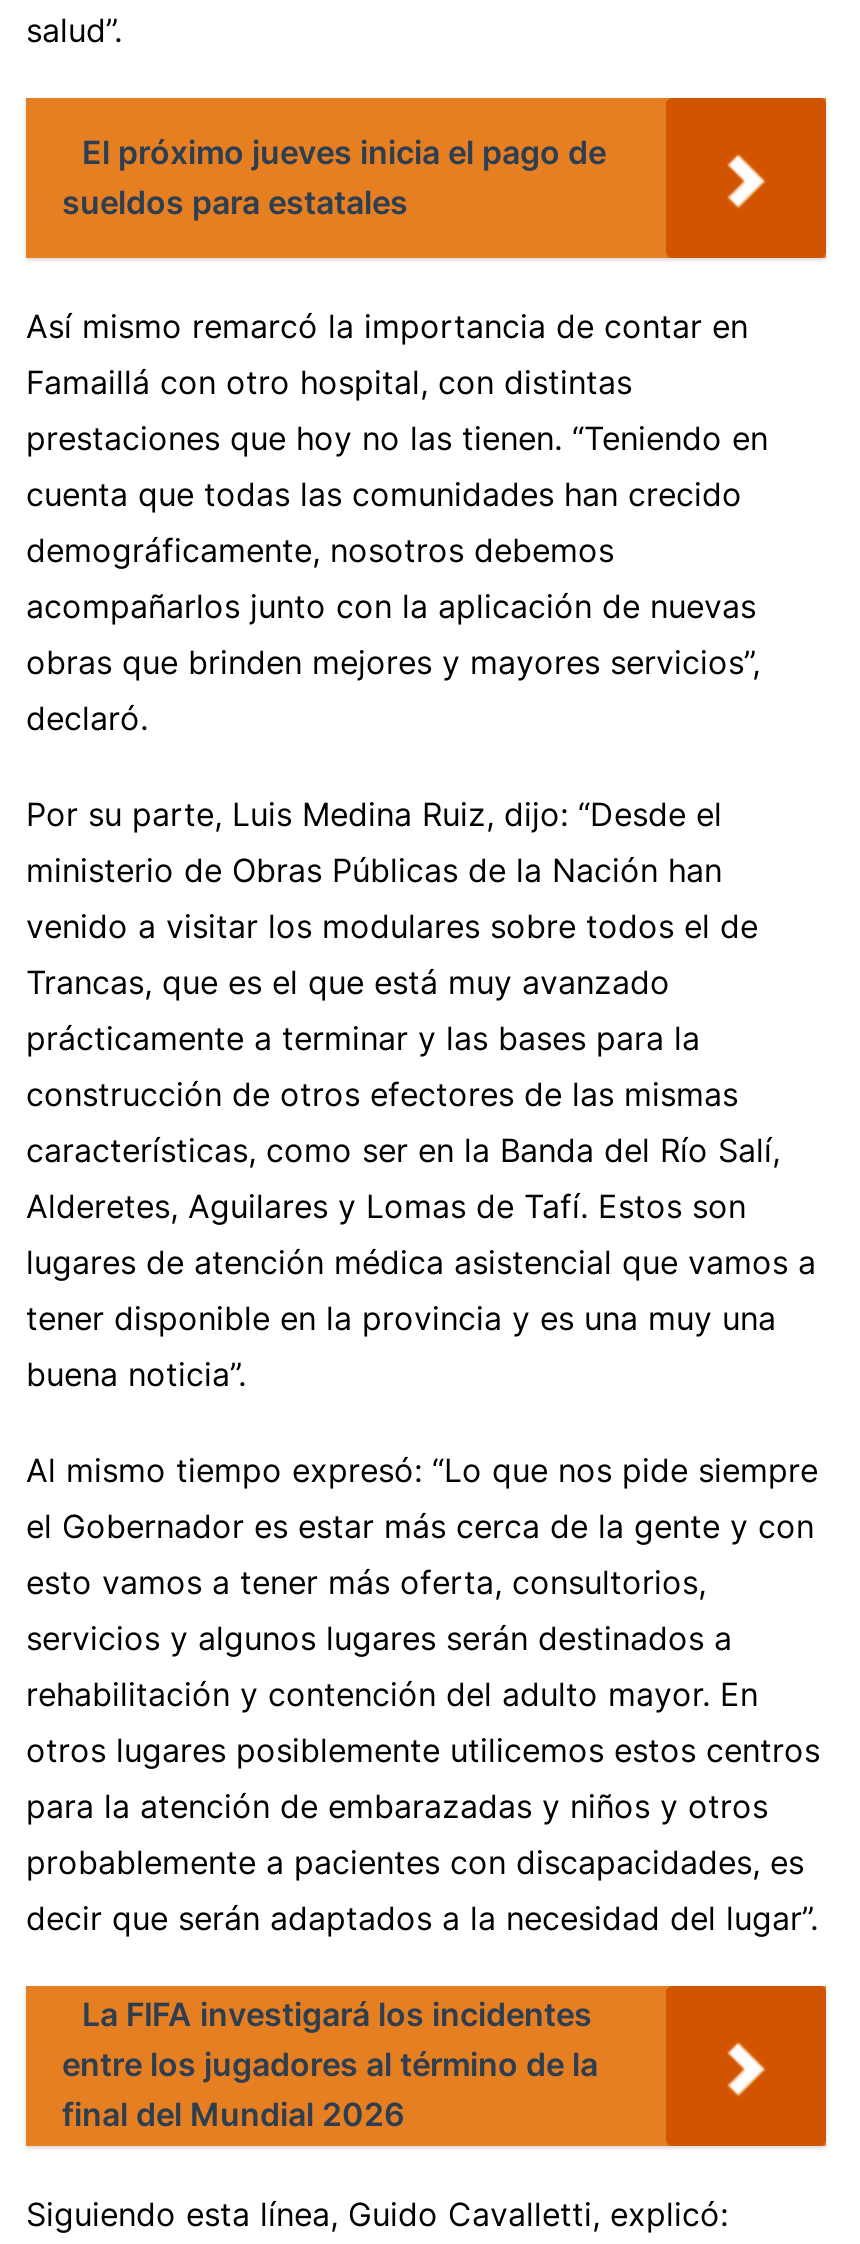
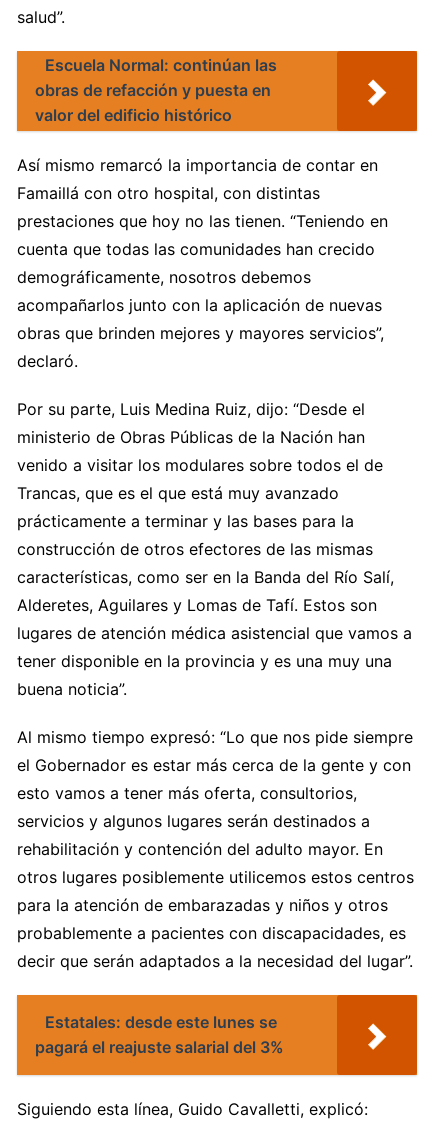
[62,132,606,222] El próximo jueves inicia el pago de | sueldos para estatales -> [35,55,277,125] Escuela Normal: continúan las | obras de refacción y puesta en | valor del edificio histórico
[62,1994,598,2134] La FIFA investigará los incidentes | entre los jugadores al término de la | final del Mundial 2026 -> [35,1012,284,1057] Estatales: desde este lunes se | pagará el reajuste salarial del 3%

